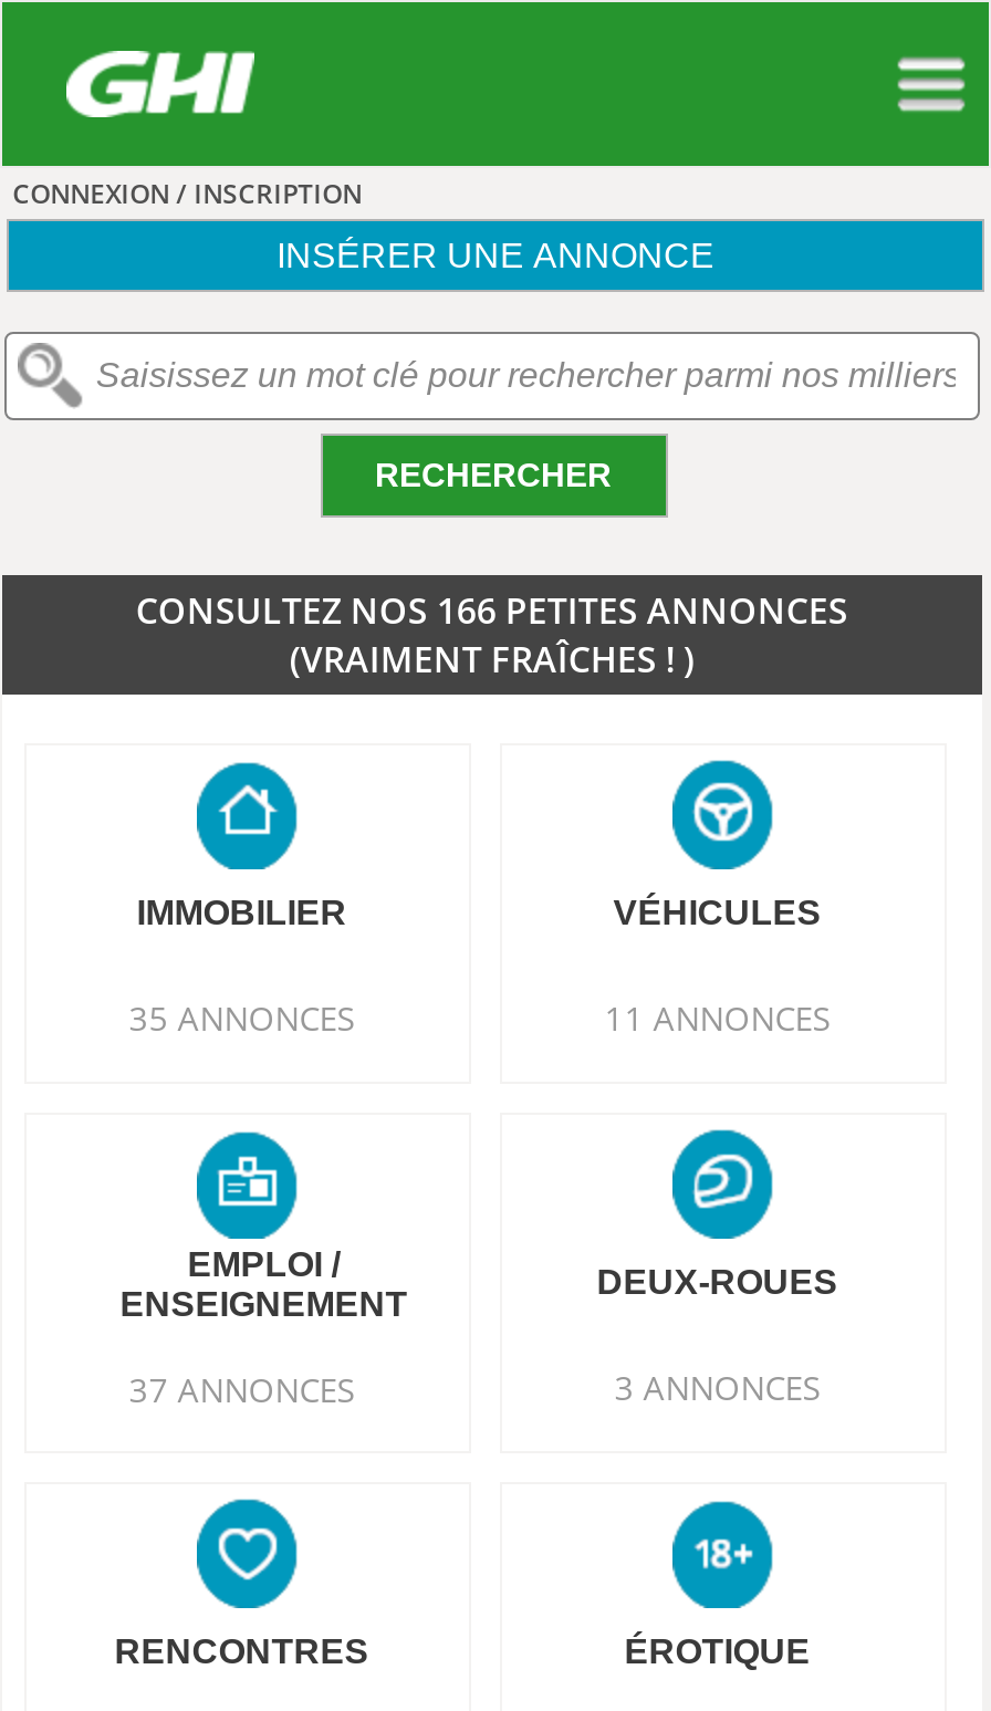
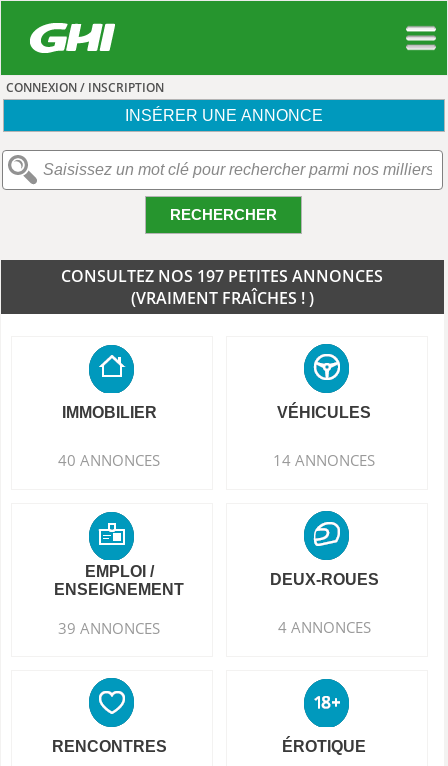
[136,586,848,635] CONSULTEZ NOS 166 PETITES ANNONCES -> [61,265,383,287] CONSULTEZ NOS 197 PETITES ANNONCES
[129,995,355,1040] 35 ANNONCES -> [58,450,160,470] 40 ANNONCES
[605,995,830,1040] 11 ANNONCES -> [273,450,375,470] 14 ANNONCES
[129,1367,355,1411] 37 ANNONCES -> [58,618,160,638] 39 ANNONCES
[615,1365,820,1409] 3 ANNONCES -> [278,617,371,637] 4 ANNONCES

